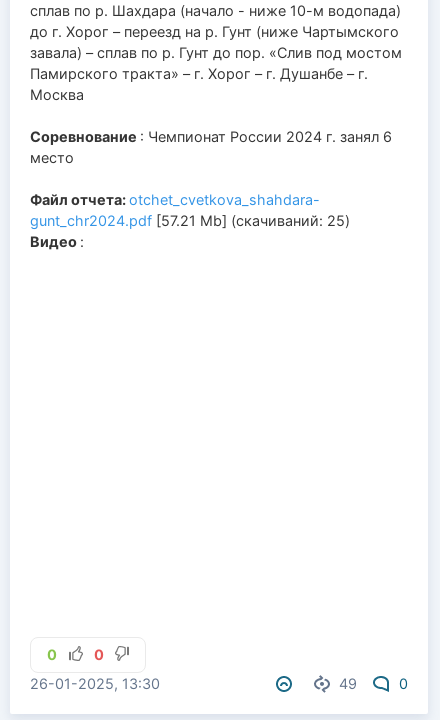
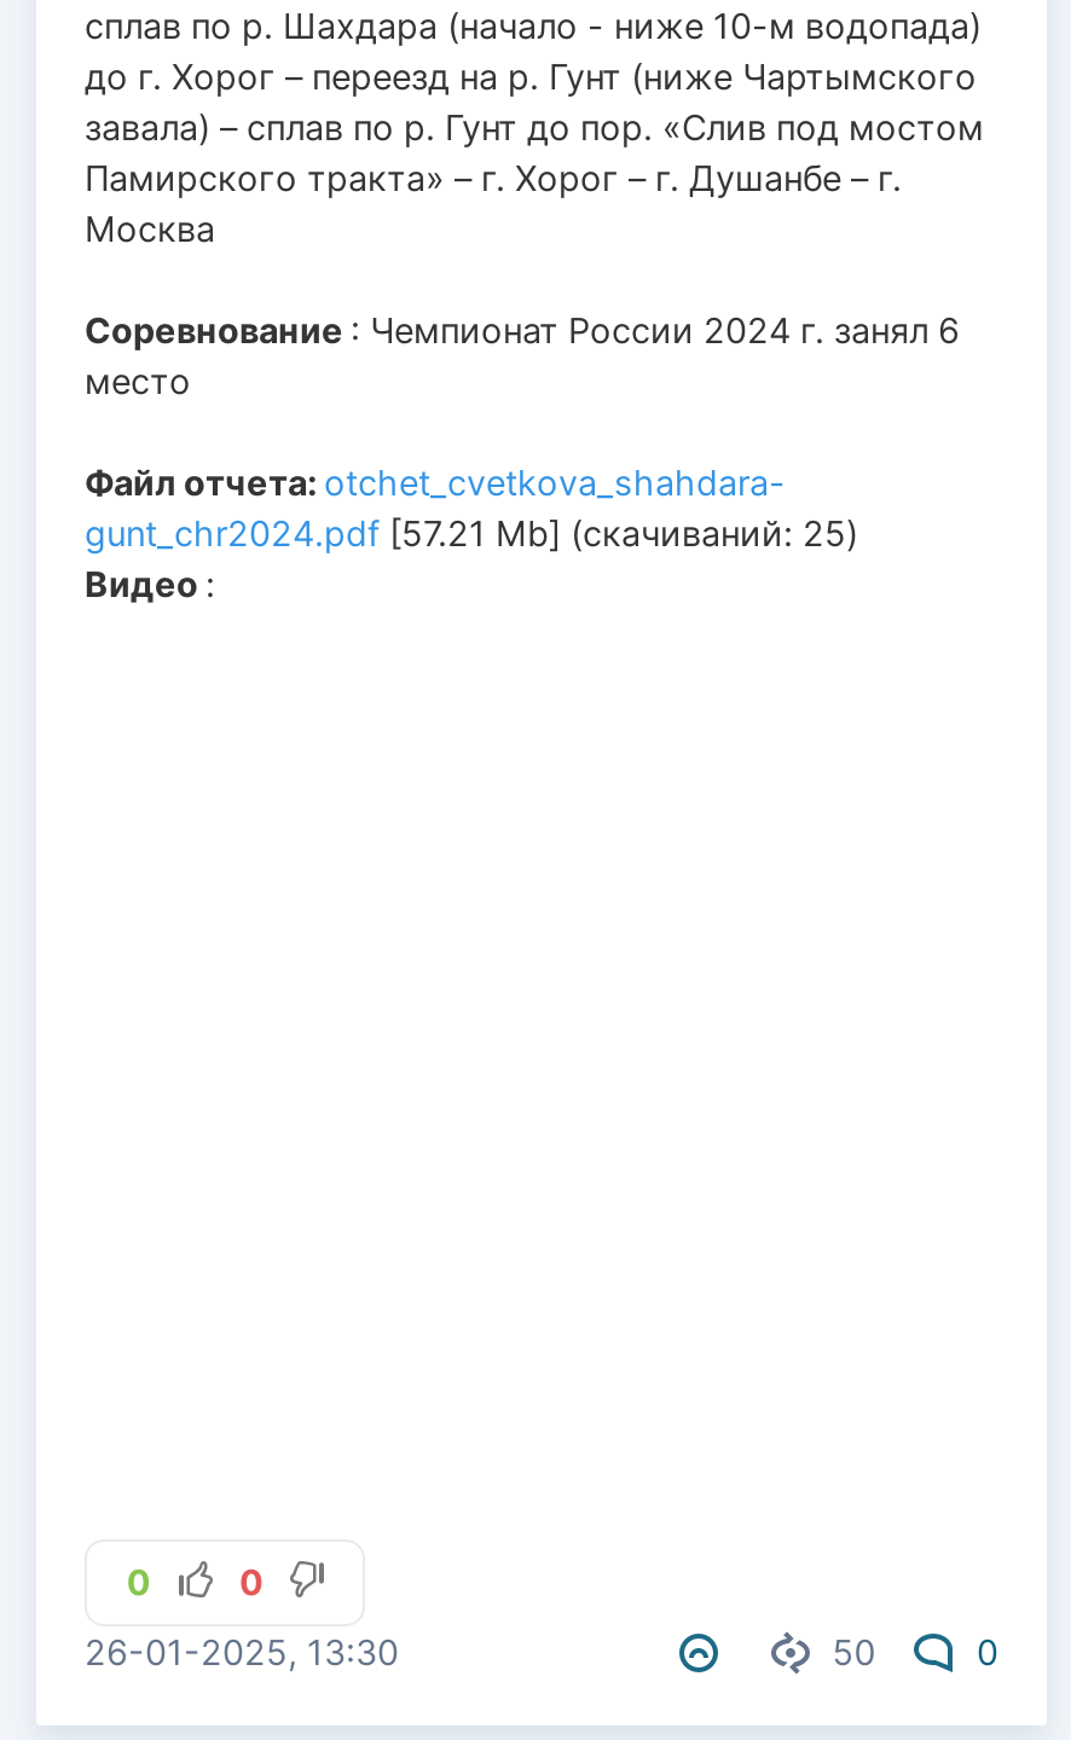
[335,675,357,692] 49 -> [822,1631,876,1672] 50

